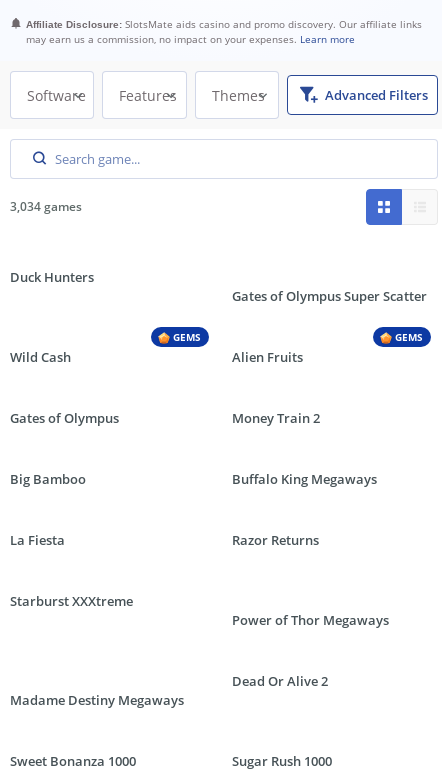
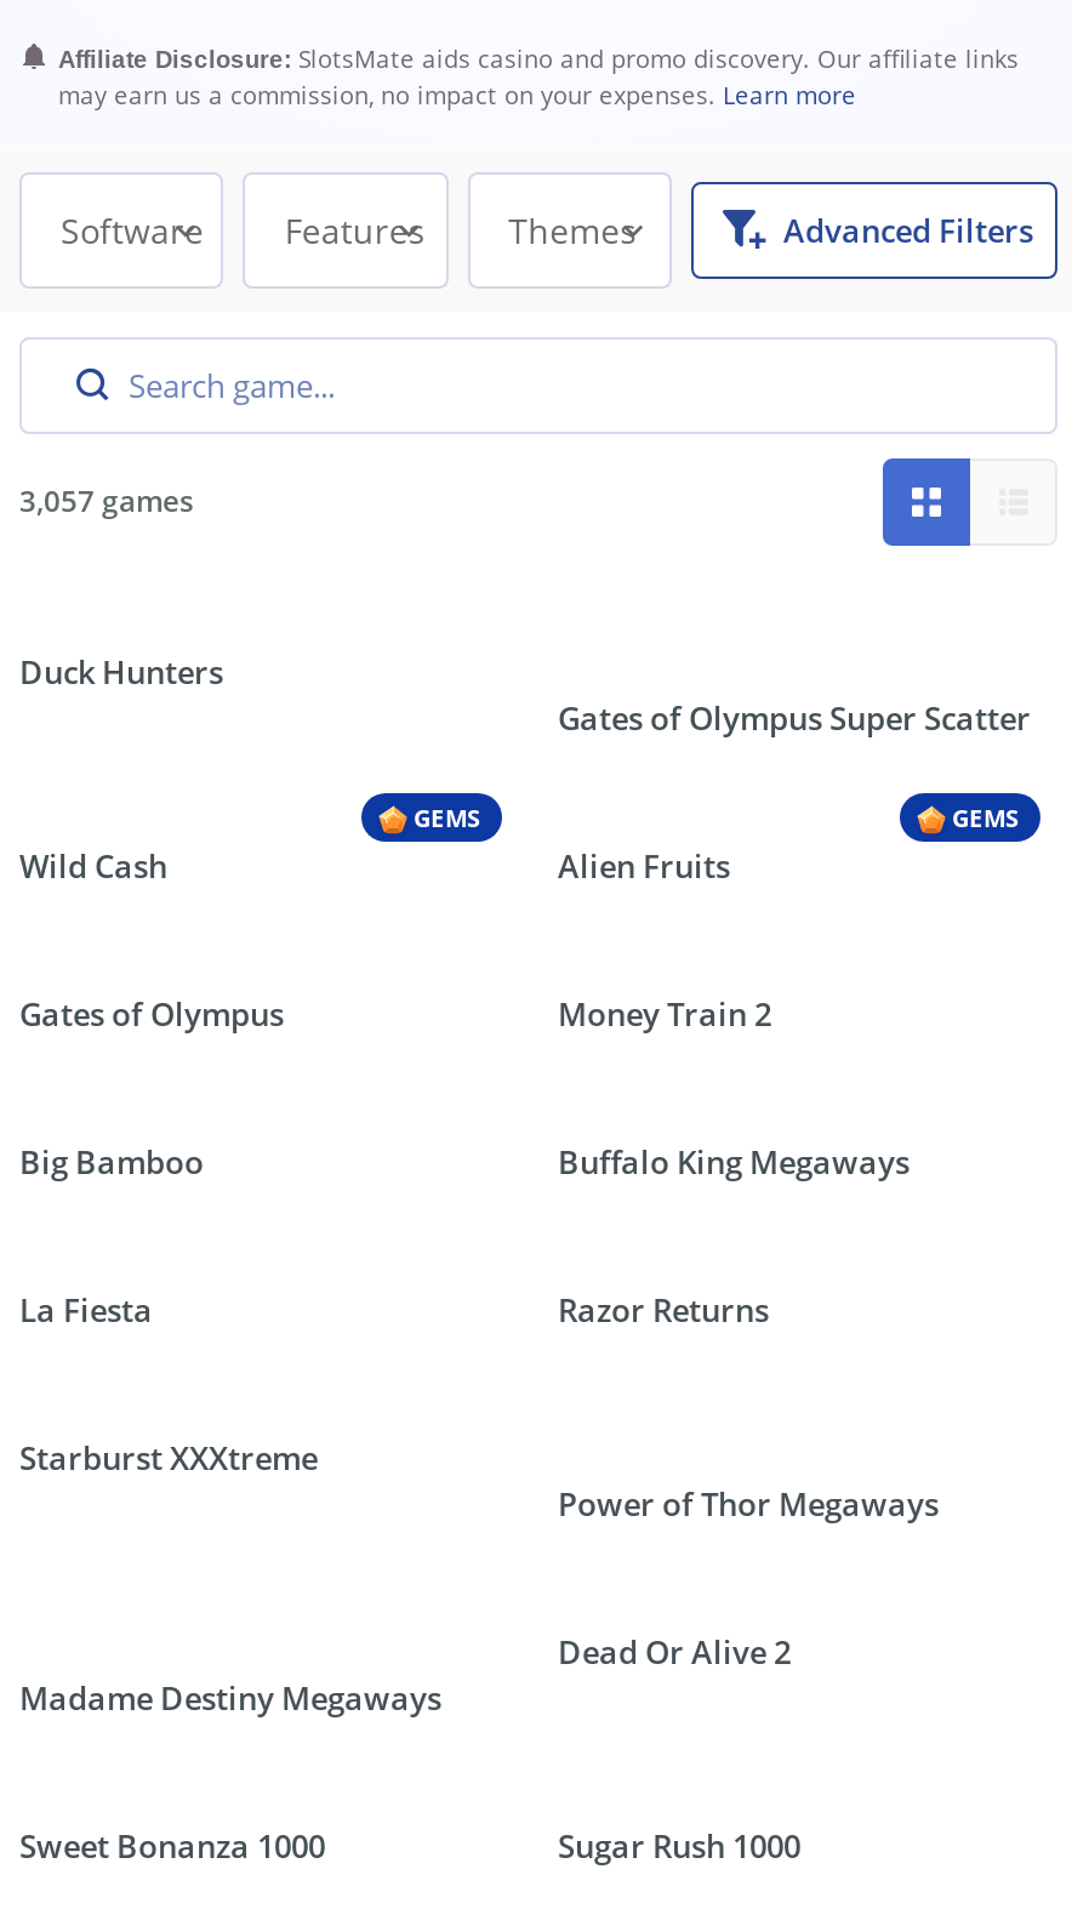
[10,198,82,215] 3,034 games -> [19,479,194,521] 3,057 games

